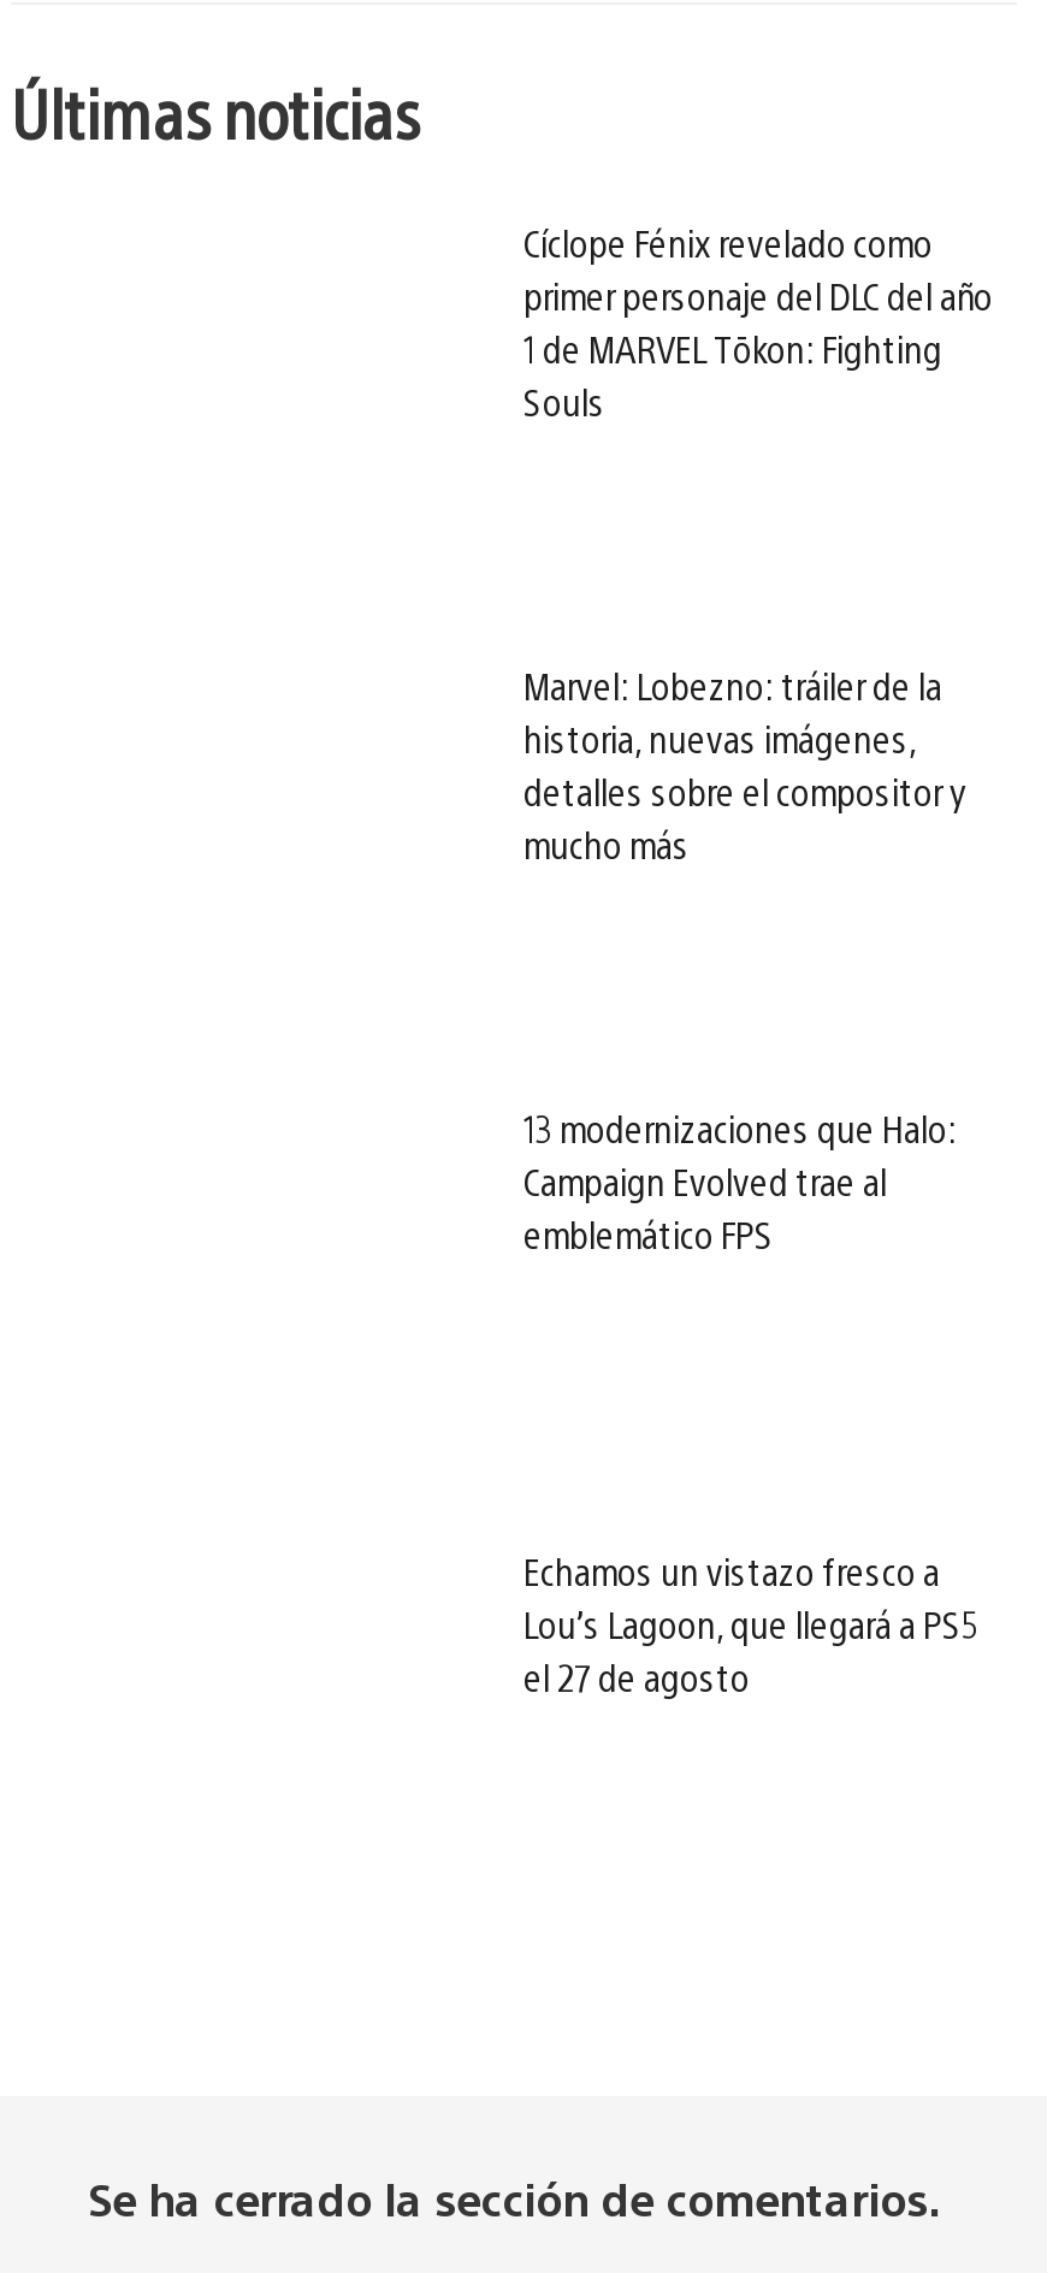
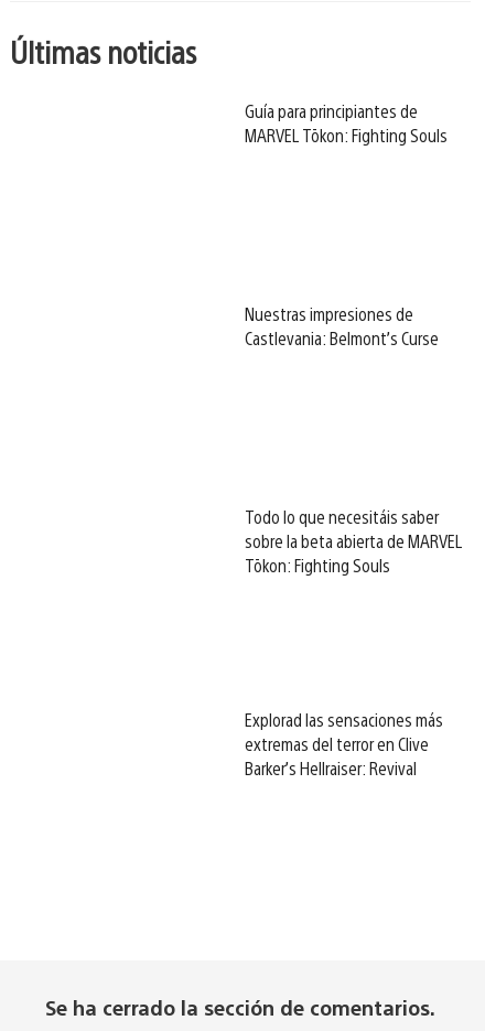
[523,216,993,425] Cíclope Fénix revelado como | primer personaje del DLC del año | 1 de MARVEL Tōkon: Fighting | Souls -> [245,99,448,146] Guía para principiantes de | MARVEL Tōkon: Fighting Souls
[523,659,966,868] Marvel: Lobezno: tráiler de la | historia, nuevas imágenes, | detalles sobre el compositor y | mucho más -> [245,302,439,349] Nuestras impresiones de | Castlevania: Belmont’s Curse
[523,1101,957,1258] 13 modernizaciones que Halo: | Campaign Evolved trae al | emblemático FPS -> [245,505,462,576] Todo lo que necesitáis saber | sobre la beta abierta de MARVEL | Tōkon: Fighting Souls
[523,1544,978,1701] Echamos un vistazo fresco a | Lou’s Lagoon, que llegará a PS5 | el 27 de agosto -> [245,708,443,779] Explorad las sensaciones más | extremas del terror en Clive | Barker’s Hellraiser: Revival

